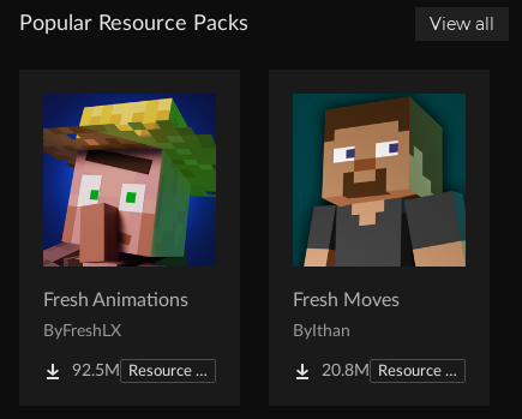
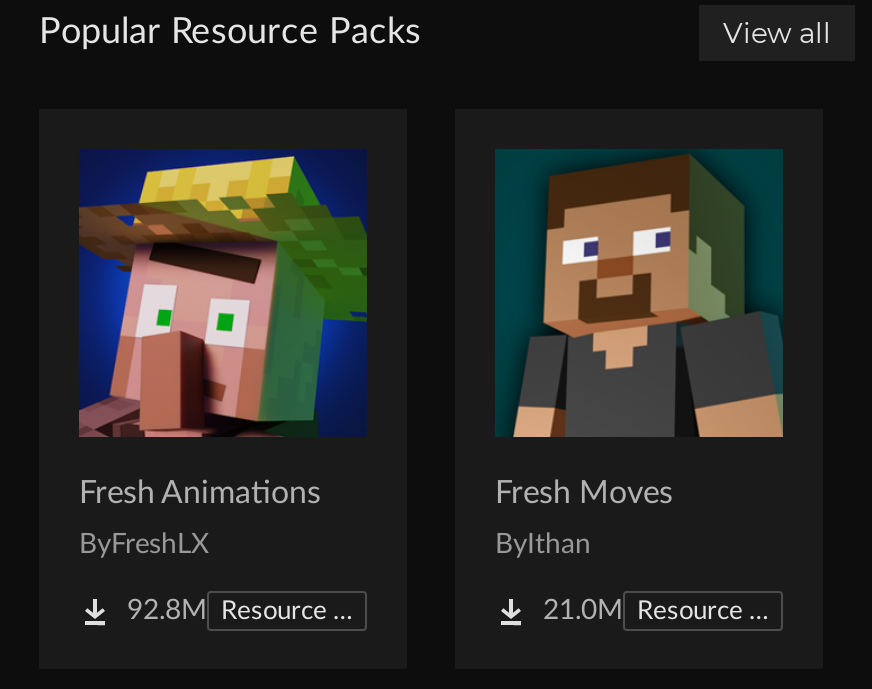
[72,362,120,379] 92.5M -> [127,596,207,624] 92.8M
[322,362,370,379] 20.8M -> [543,596,623,624] 21.0M

